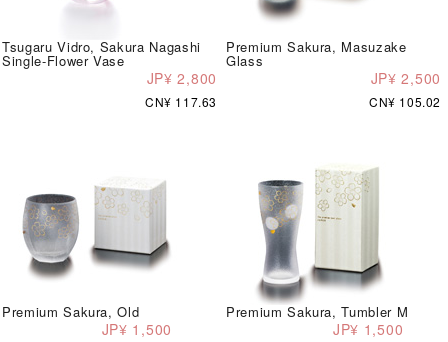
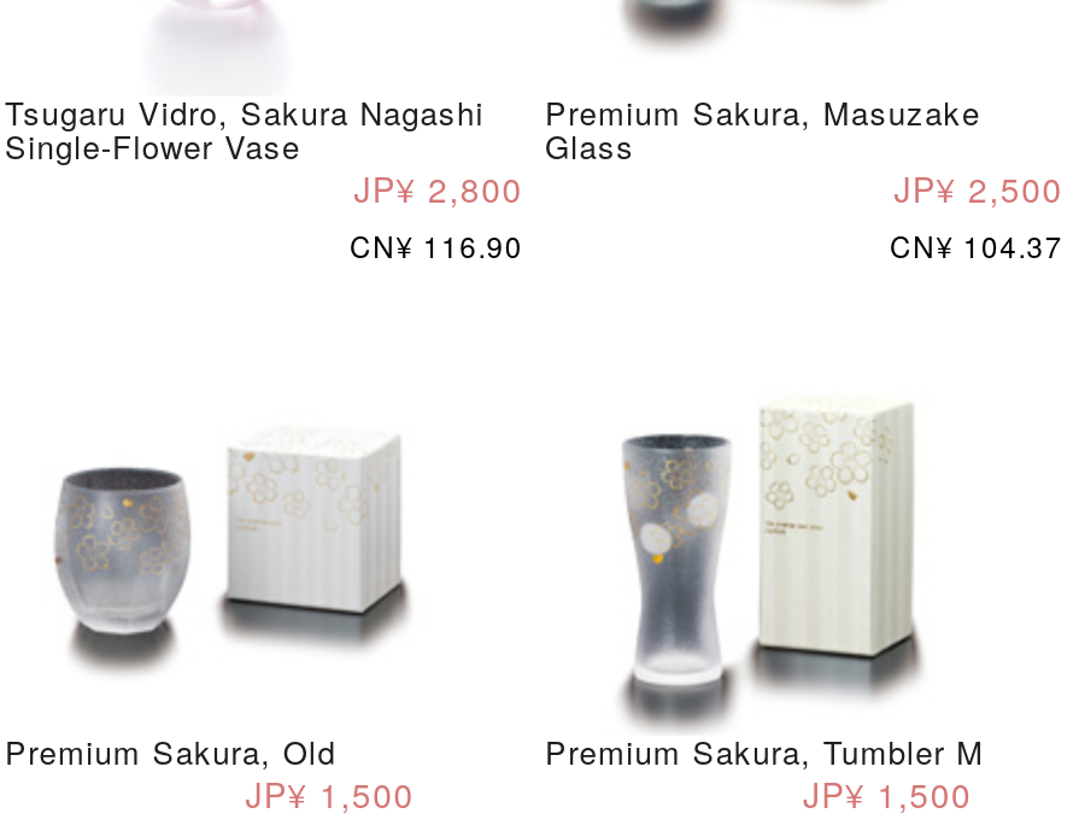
[145,92,217,109] CN¥ 117.63 -> [350,223,523,264] CN¥ 116.90
[369,92,441,109] CN¥ 105.02 -> [890,223,1063,264] CN¥ 104.37

